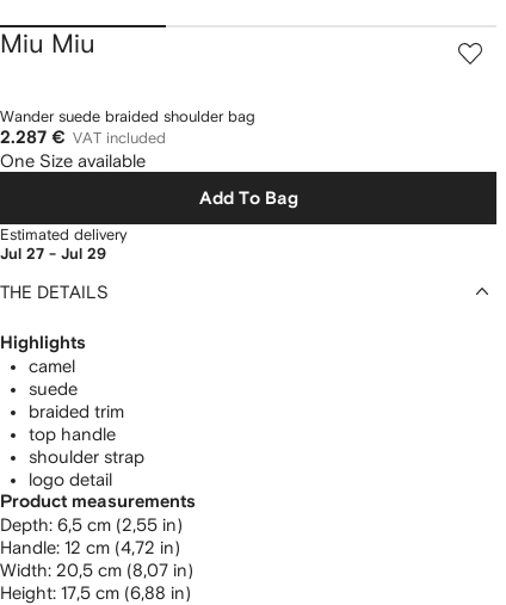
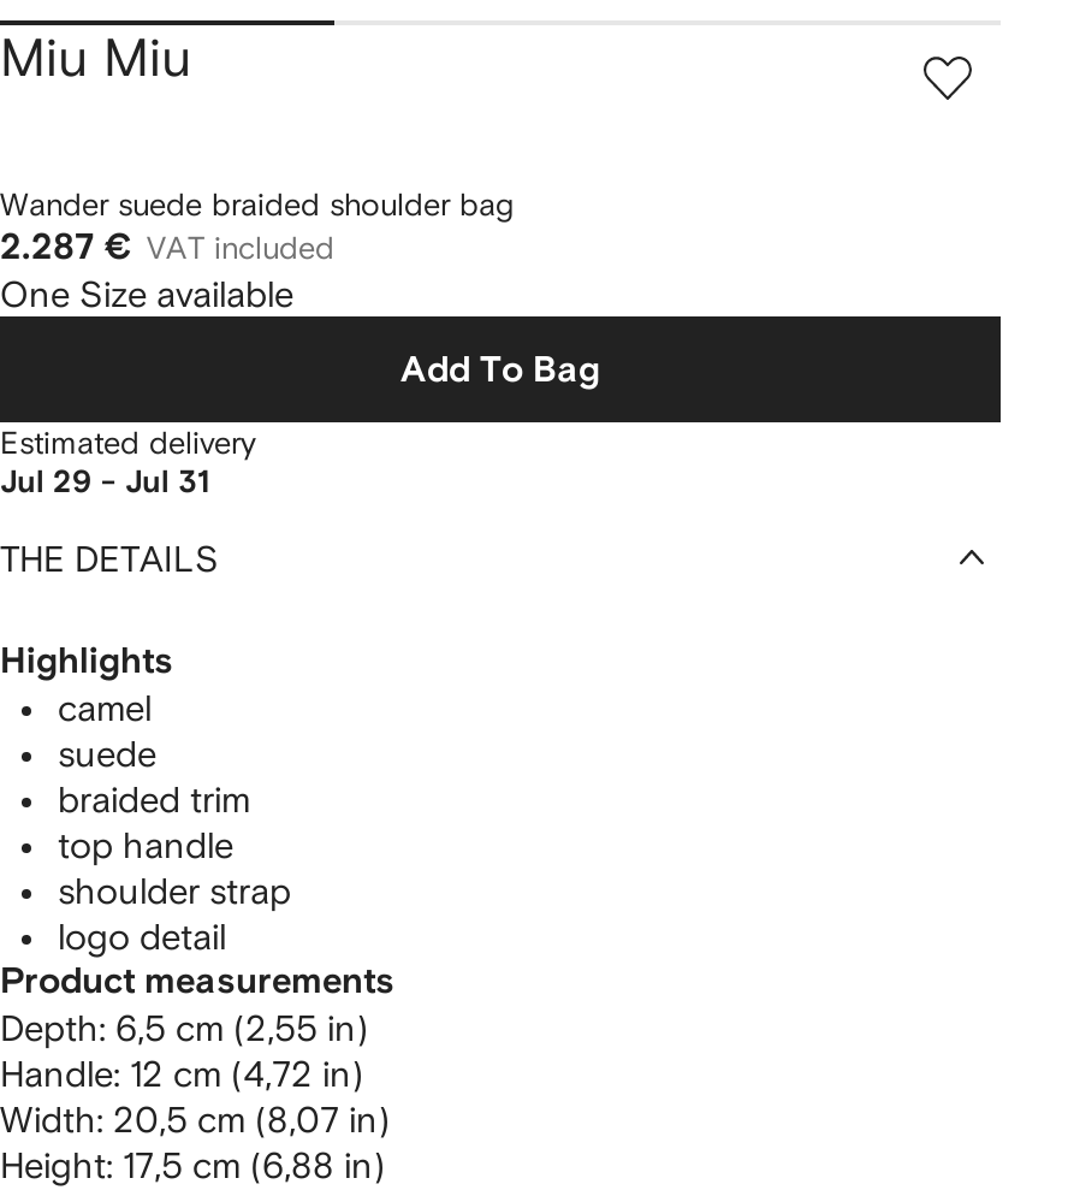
[0,247,106,263] Jul 27 - Jul 29 -> [0,469,209,500] Jul 29 - Jul 31

